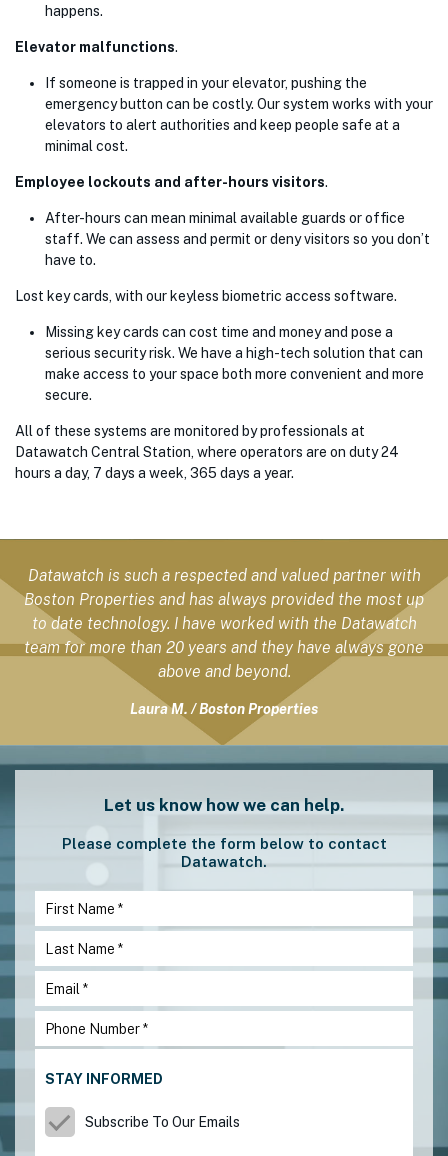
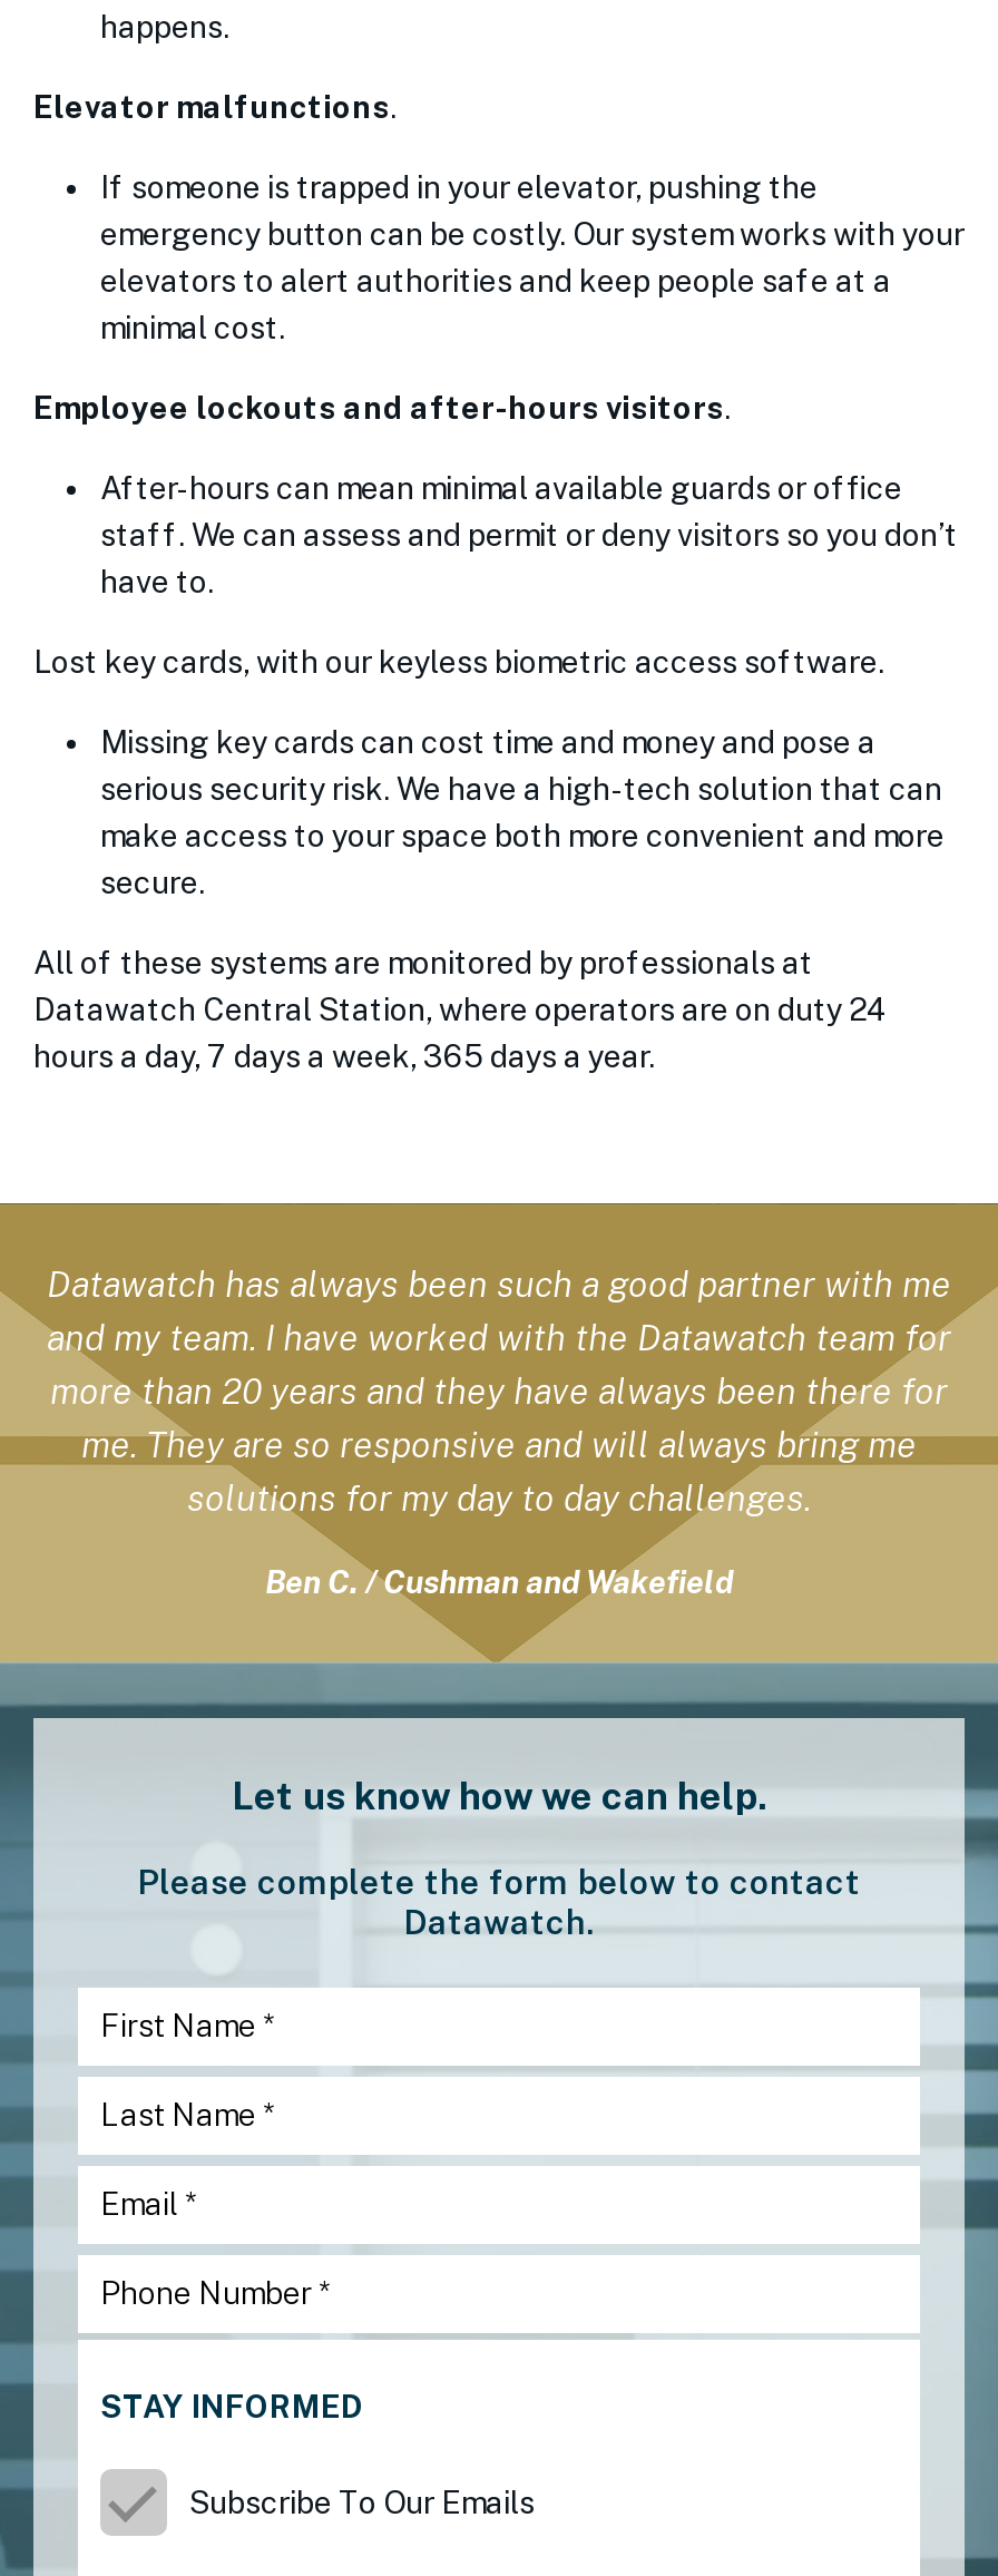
[24,566,424,681] Datawatch is such a respected and valued partner with | Boston Properties and has always provided the most up | to date technology. I have worked with the Datawatch | team for more than 20 years and they have always gone | above and beyond. -> [47,1262,951,1518] Datawatch has always been such a good partner with me | and my team. I have worked with the Datawatch team for | more than 20 years and they have always been there for | me. They are so responsive and will always bring me | solutions for my day to day challenges.
[130,701,318,717] Laura M. / Boston Properties -> [265,1563,733,1599] Ben C. / Cushman and Wakefield

